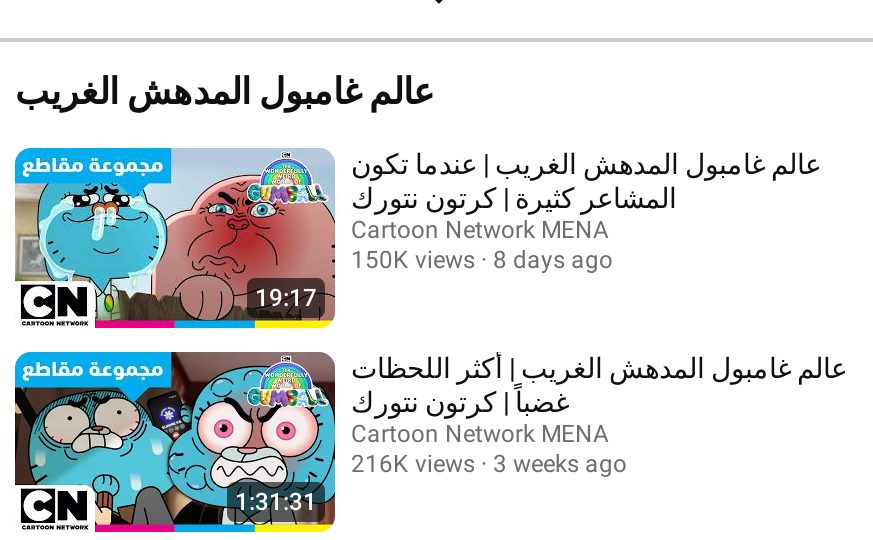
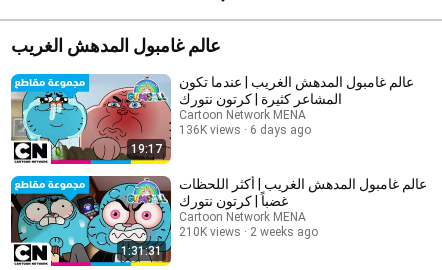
[351,245,475,273] 150K views -> [179,122,241,136] 136K views
[493,245,613,273] 8 days ago -> [250,122,311,136] 6 days ago
[351,449,475,477] 216K views -> [179,224,241,238] 210K views
[493,449,627,477] 3 weeks ago -> [250,224,318,238] 2 weeks ago

